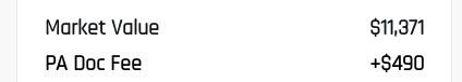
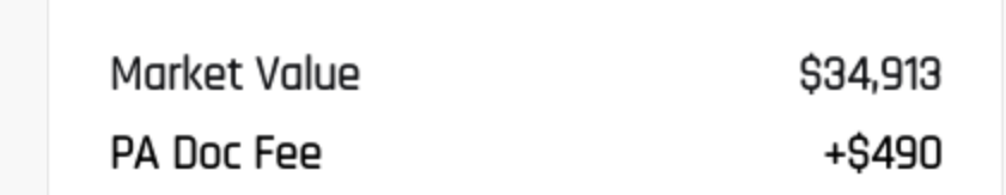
[369,14,424,42] $11,371 -> [798,44,941,106] $34,913

